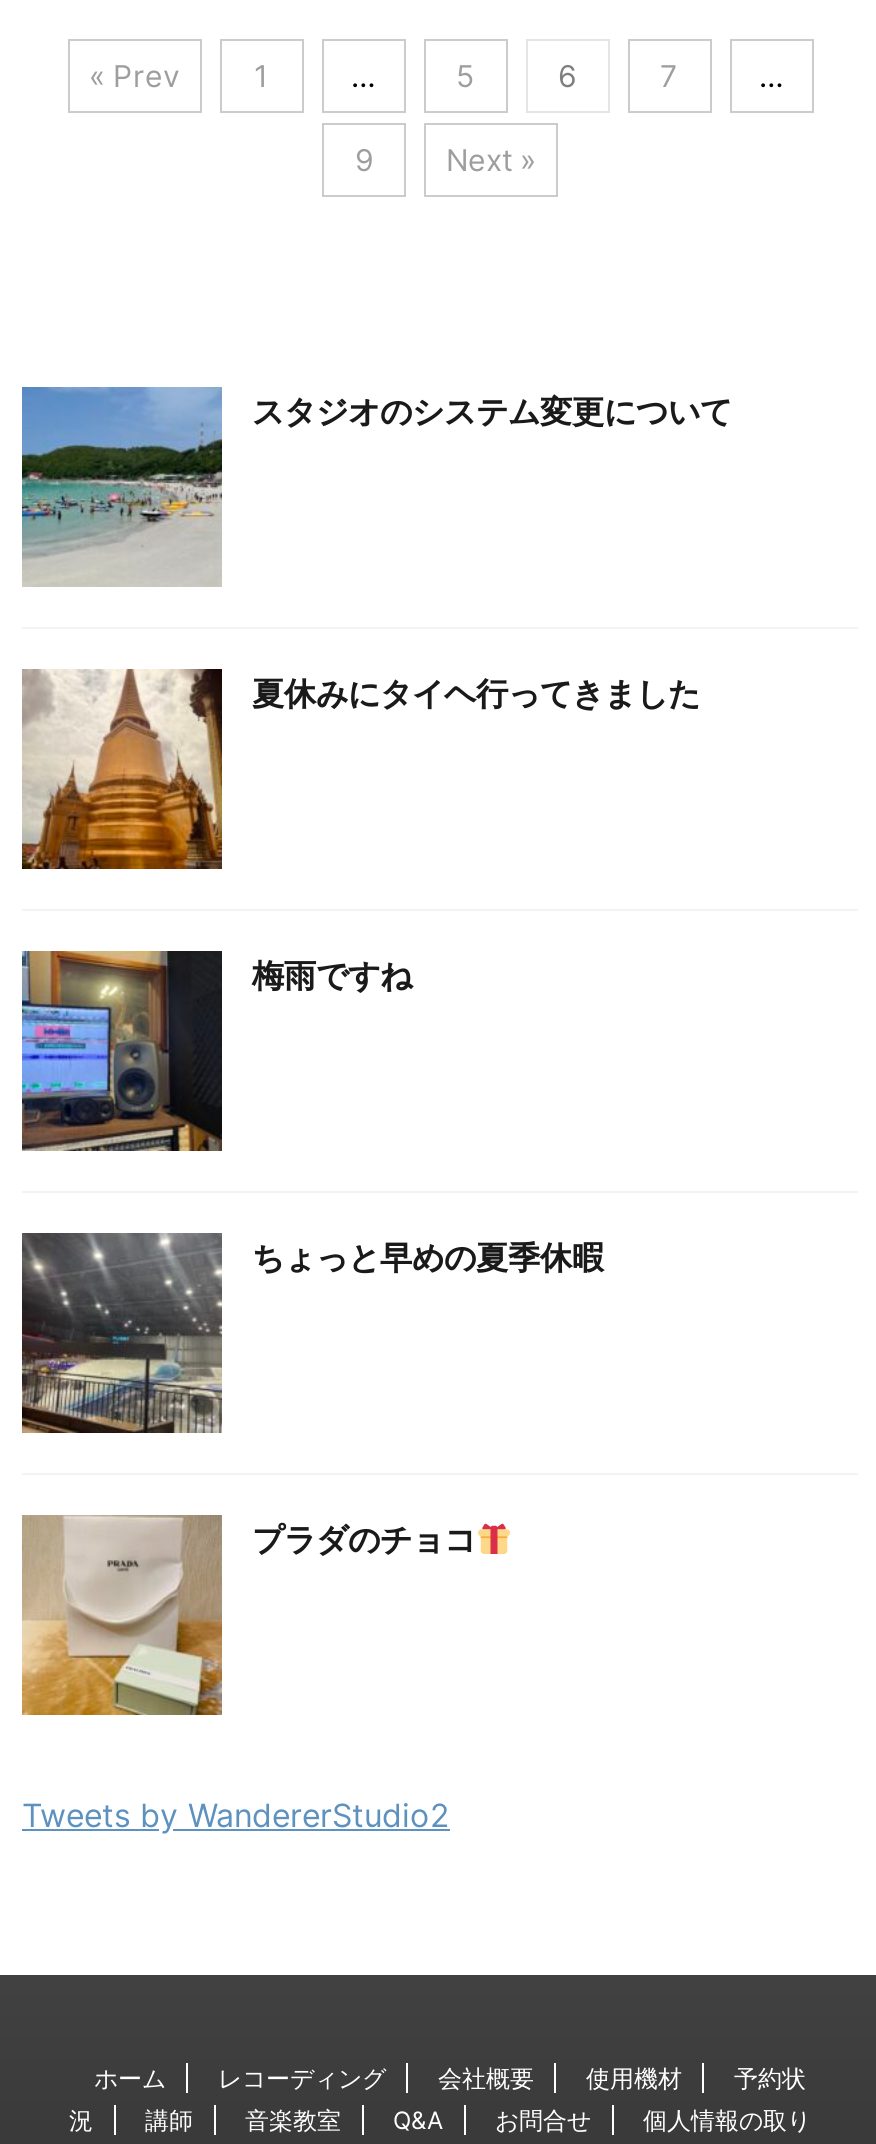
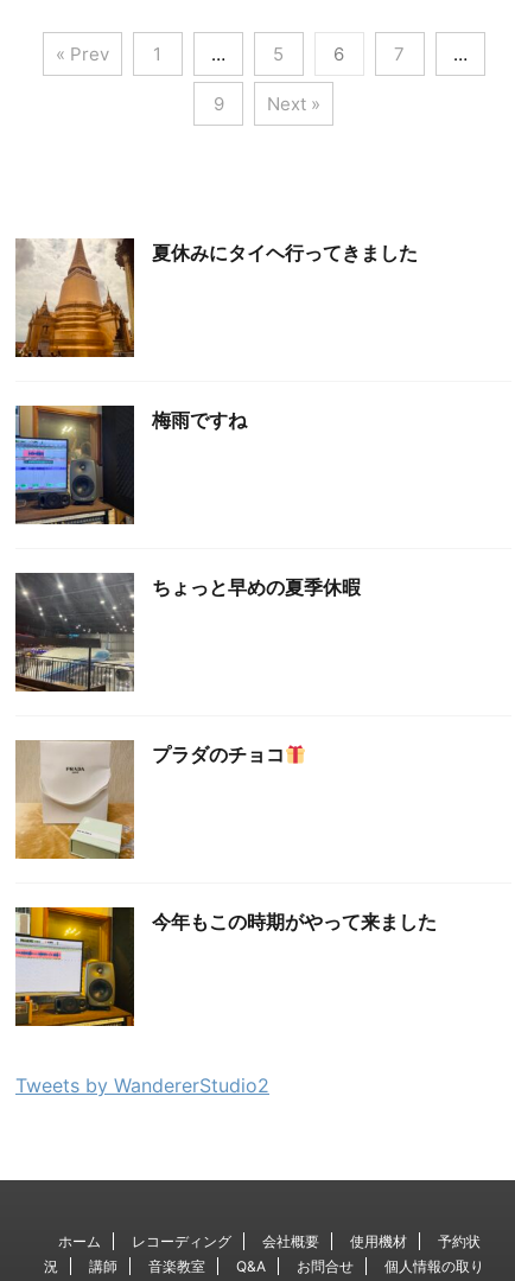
[20,385,732,587] [image] | スタジオのシステム変更について -> none
moved [20,667,700,1559] -> [14,237,418,766]: [image] | 夏休みにタイヘ行ってきました | 梅雨ですね | ちょっと早めの夏季休暇 | プラダのチョコ
moved [20,1515,226,1719] -> [14,740,136,861]: [image]
none -> [14,906,437,1027] [image] | 今年もこの時期がやって来ました

